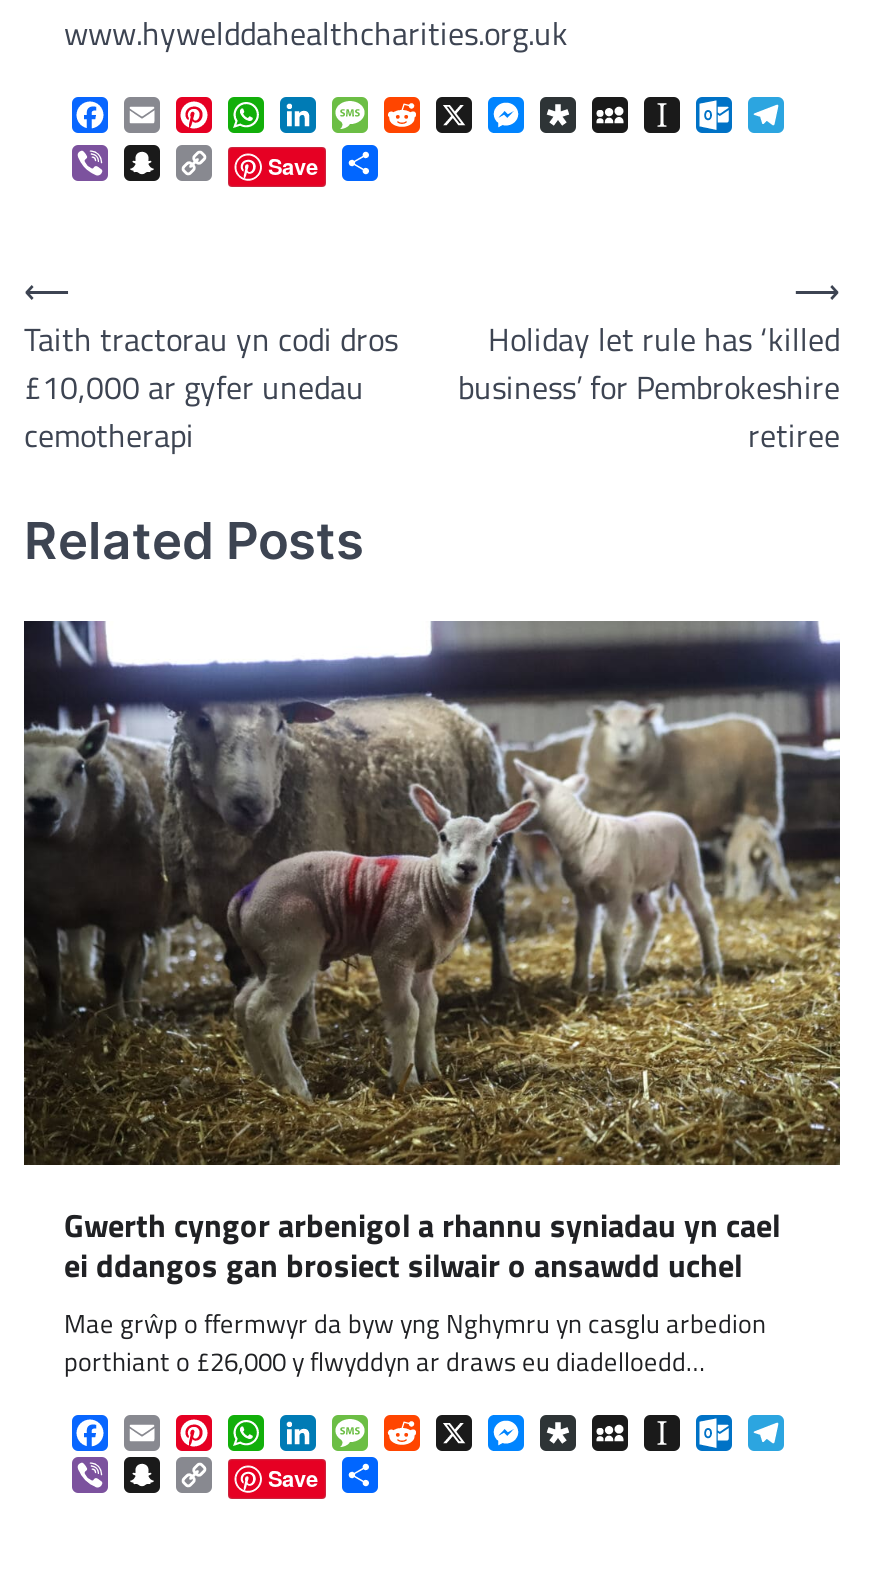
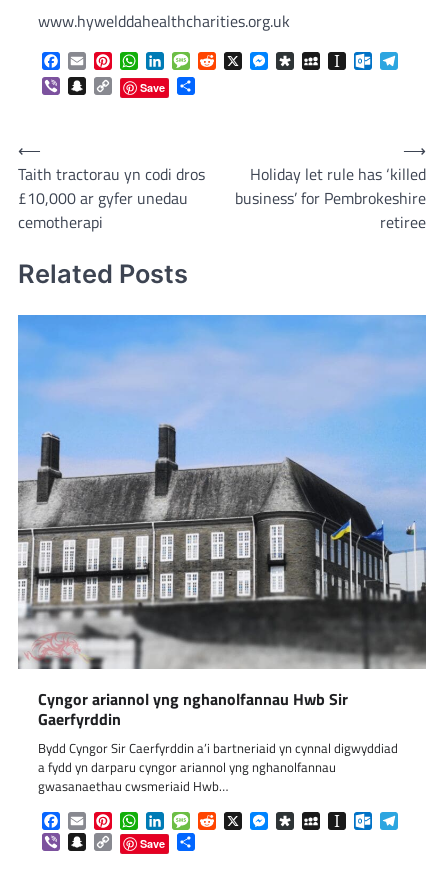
[22,618,842,1382] [image] | Gwerth cyngor arbenigol a rhannu syniadau yn cael | ei ddangos gan brosiect silwair o ansawdd uchel | Mae grŵp o ffermwyr da byw yng Nghymru yn casglu arbedion | porthiant o £26,000 y flwyddyn ar draws eu diadelloedd… -> [17,314,427,796] [image] | Cyngor ariannol yng nghanolfannau Hwb Sir | Gaerfyrddin | Bydd Cyngor Sir Caerfyrddin a’i bartneriaid yn cynnal digwyddiad | a fydd yn darparu cyngor ariannol yng nghanolfannau | gwasanaethau cwsmeriaid Hwb…

